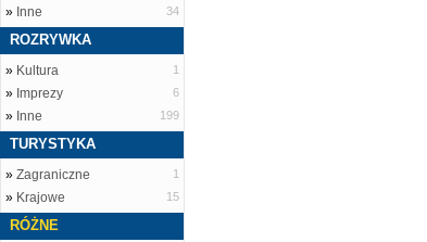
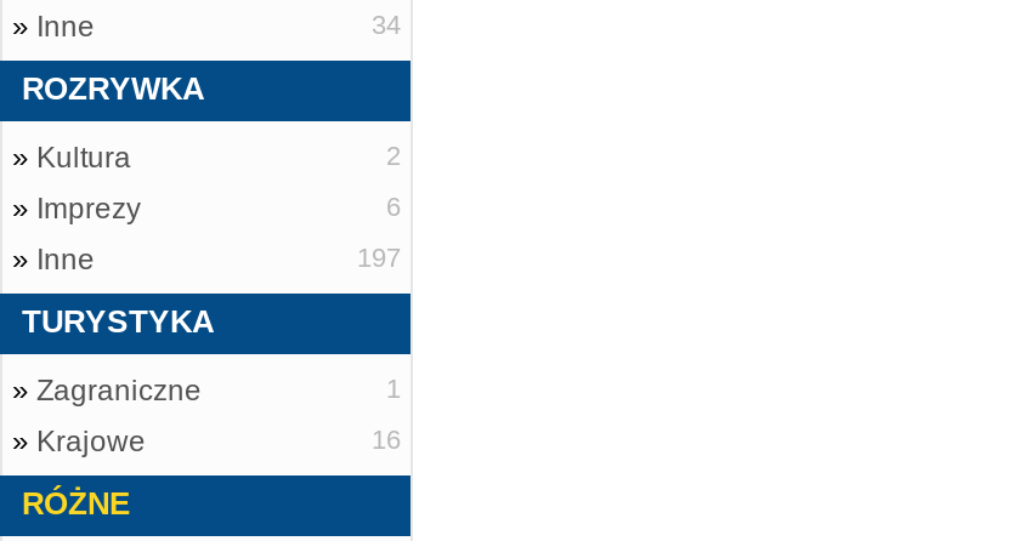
[173,63,179,76] 1 -> [386,141,401,170] 2
[160,109,179,122] 199 -> [357,243,401,272] 197
[166,190,179,203] 15 -> [372,425,401,454] 16

